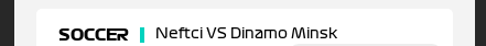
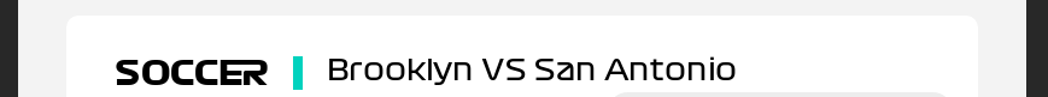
[155,27,337,41] Neftci VS Dinamo Minsk -> [327,56,737,85] Brooklyn VS San Antonio

